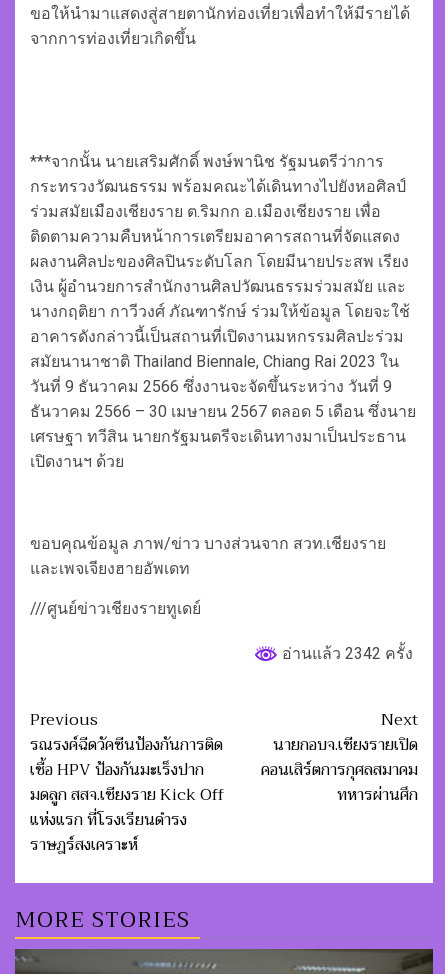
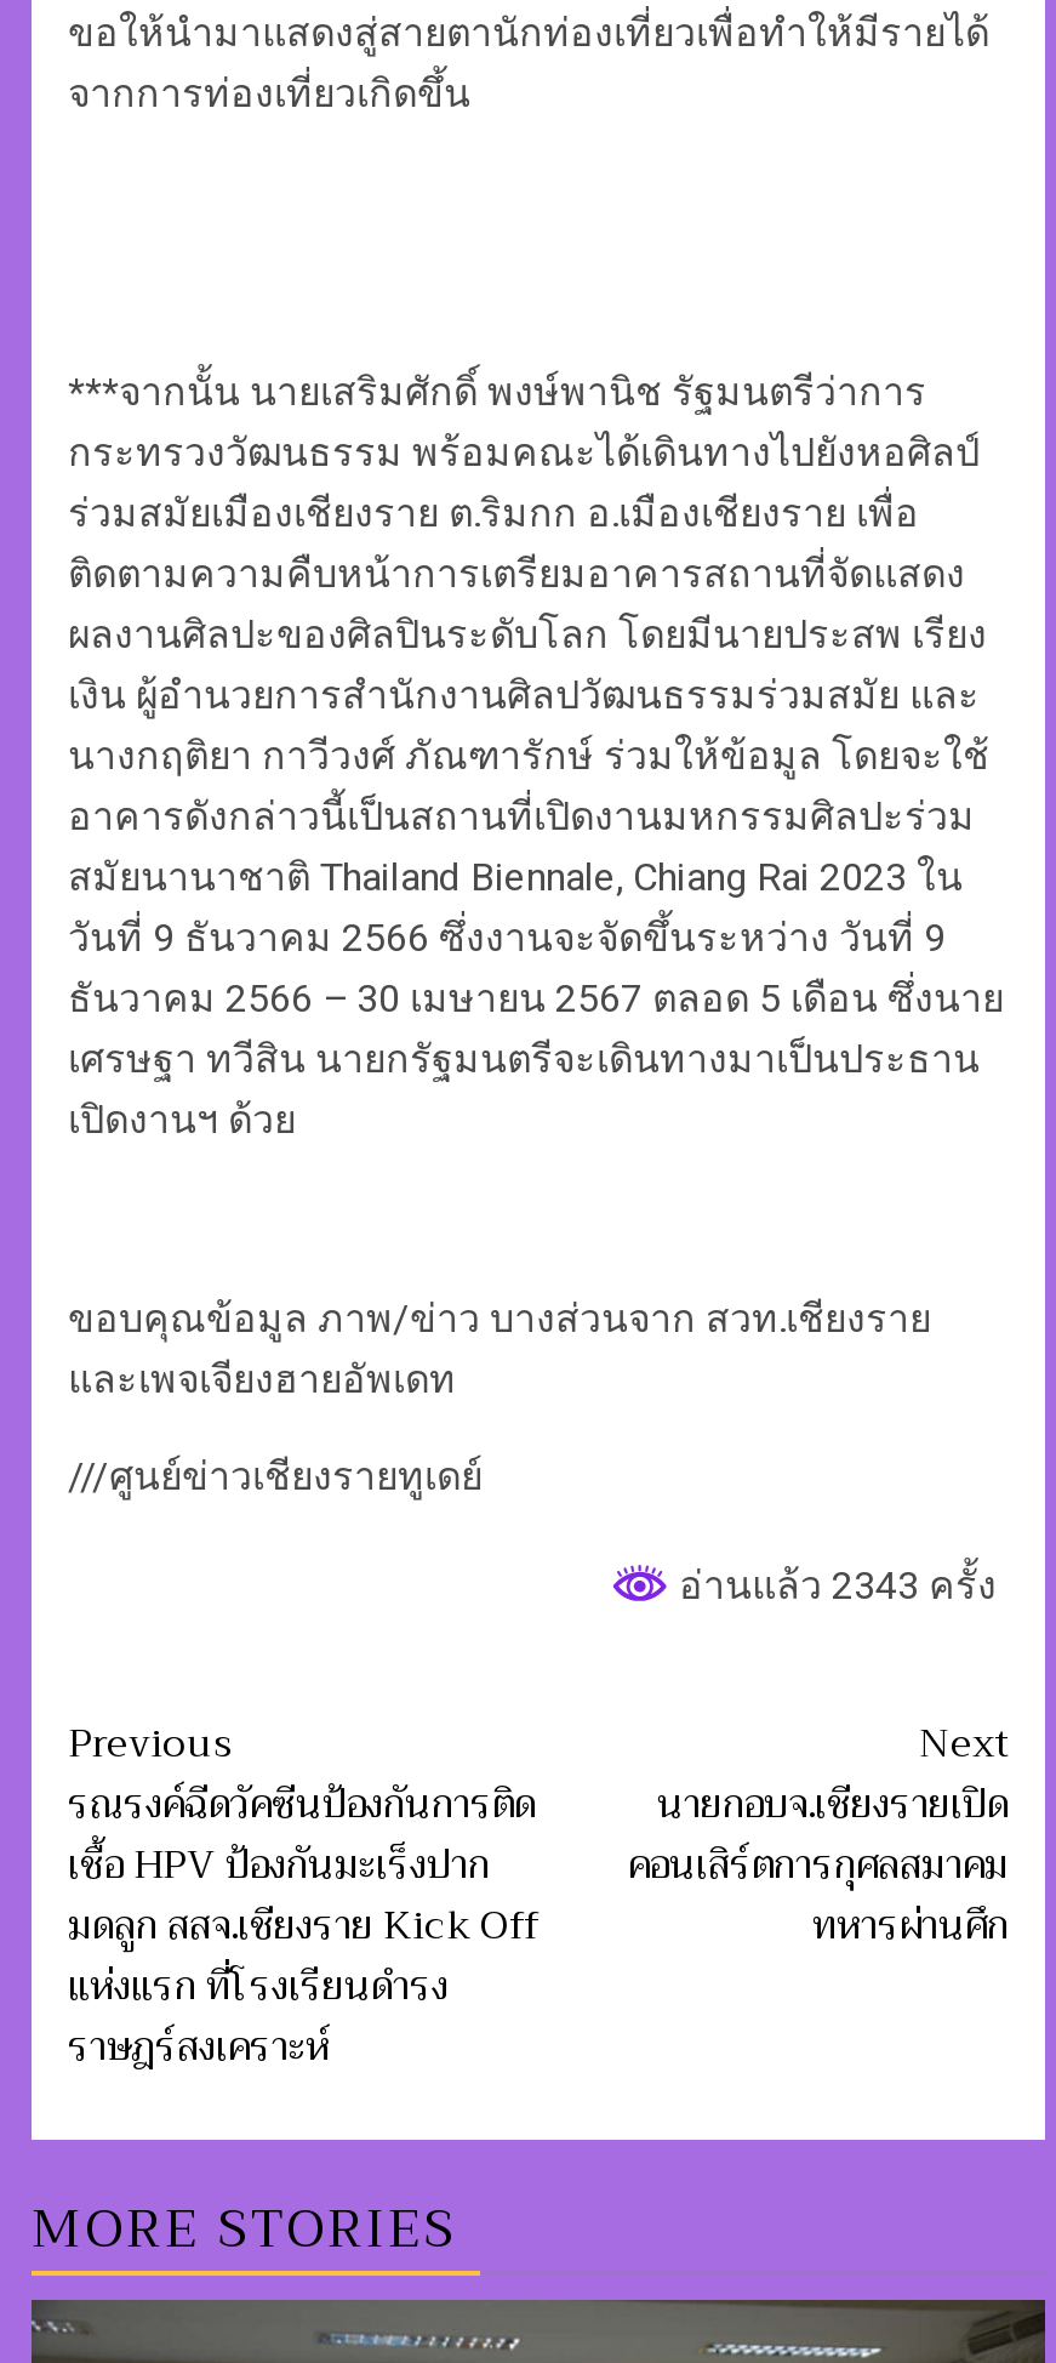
[278,644,413,663] อ่านแล้ว 2342 ครั้ง -> [669,1563,997,1609] อ่านแล้ว 2343 ครั้ง

